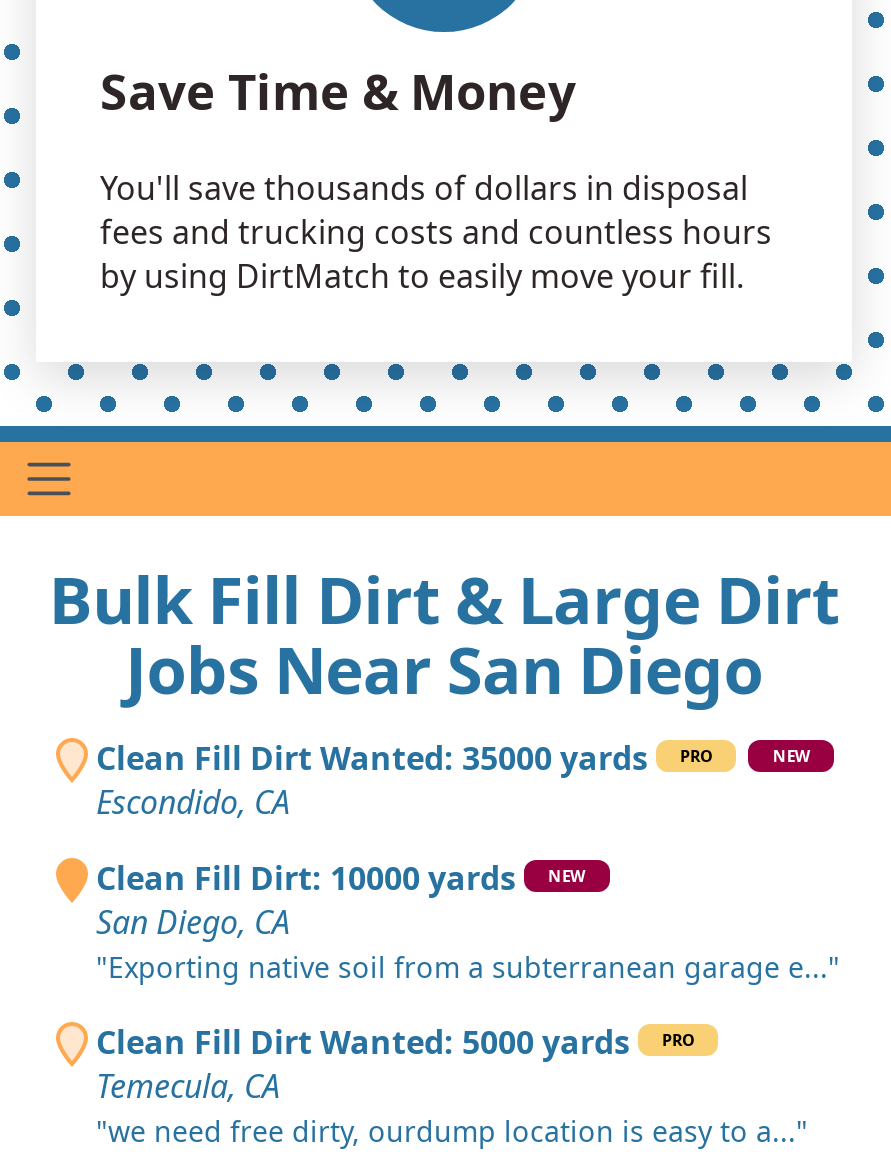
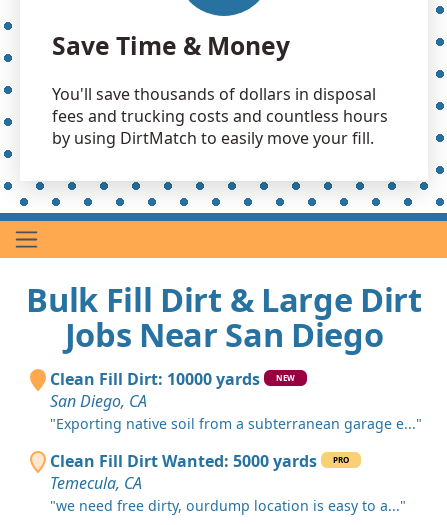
[96,736,811,824] Clean Fill Dirt Wanted: 35000 yards | PRO | NEW | Escondido, CA -> none

